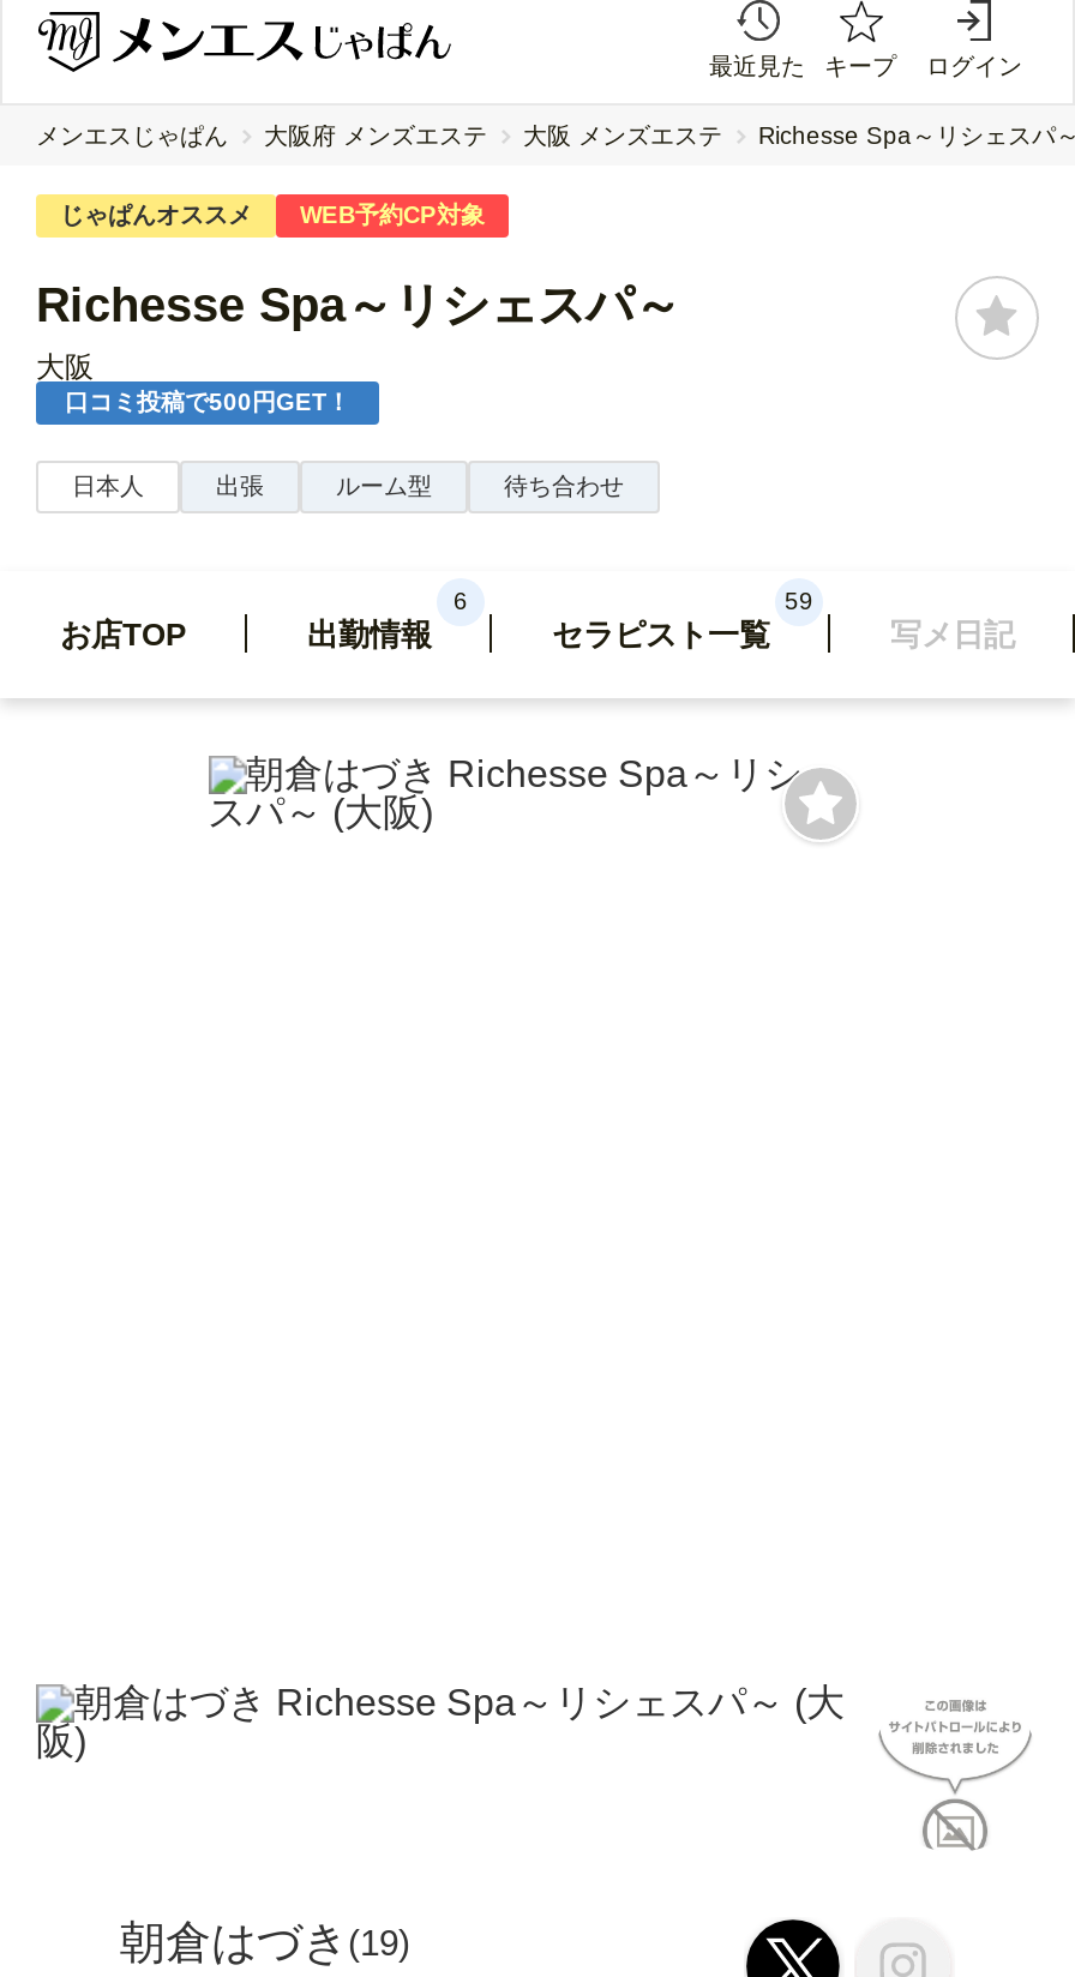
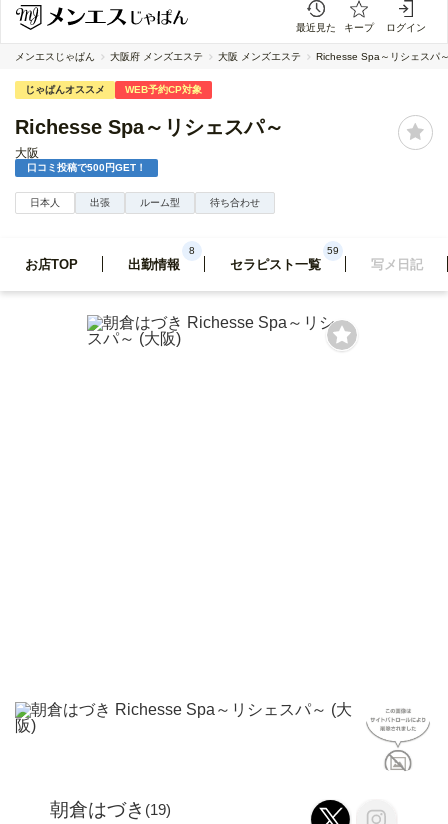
[454,588,468,614] 6 -> [189,245,195,256] 8

